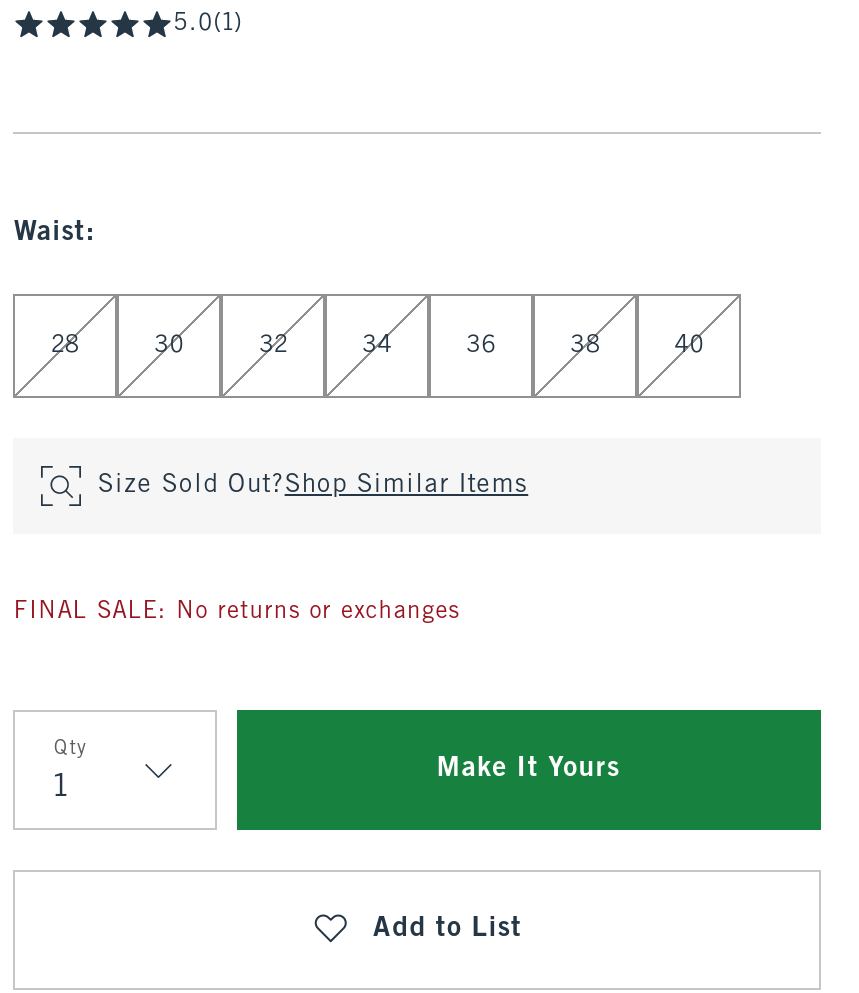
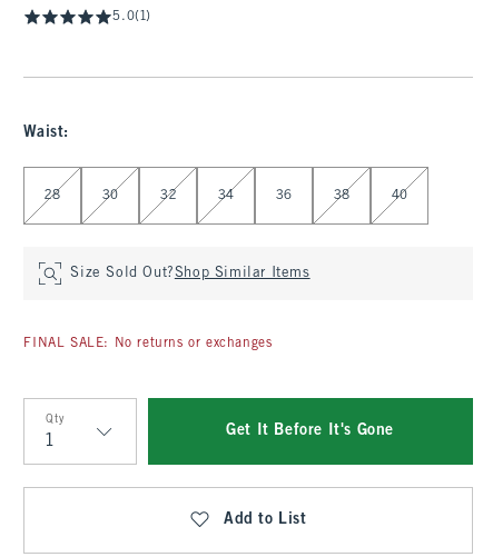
[437,756,620,782] Make It Yours -> [226,424,394,438] Get It Before It's Gone

